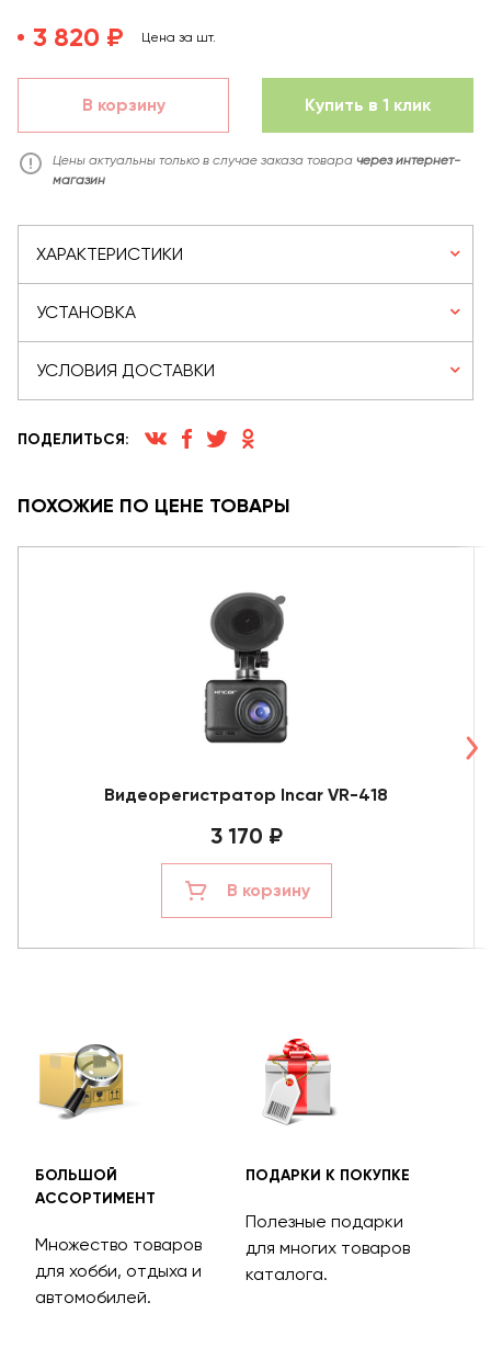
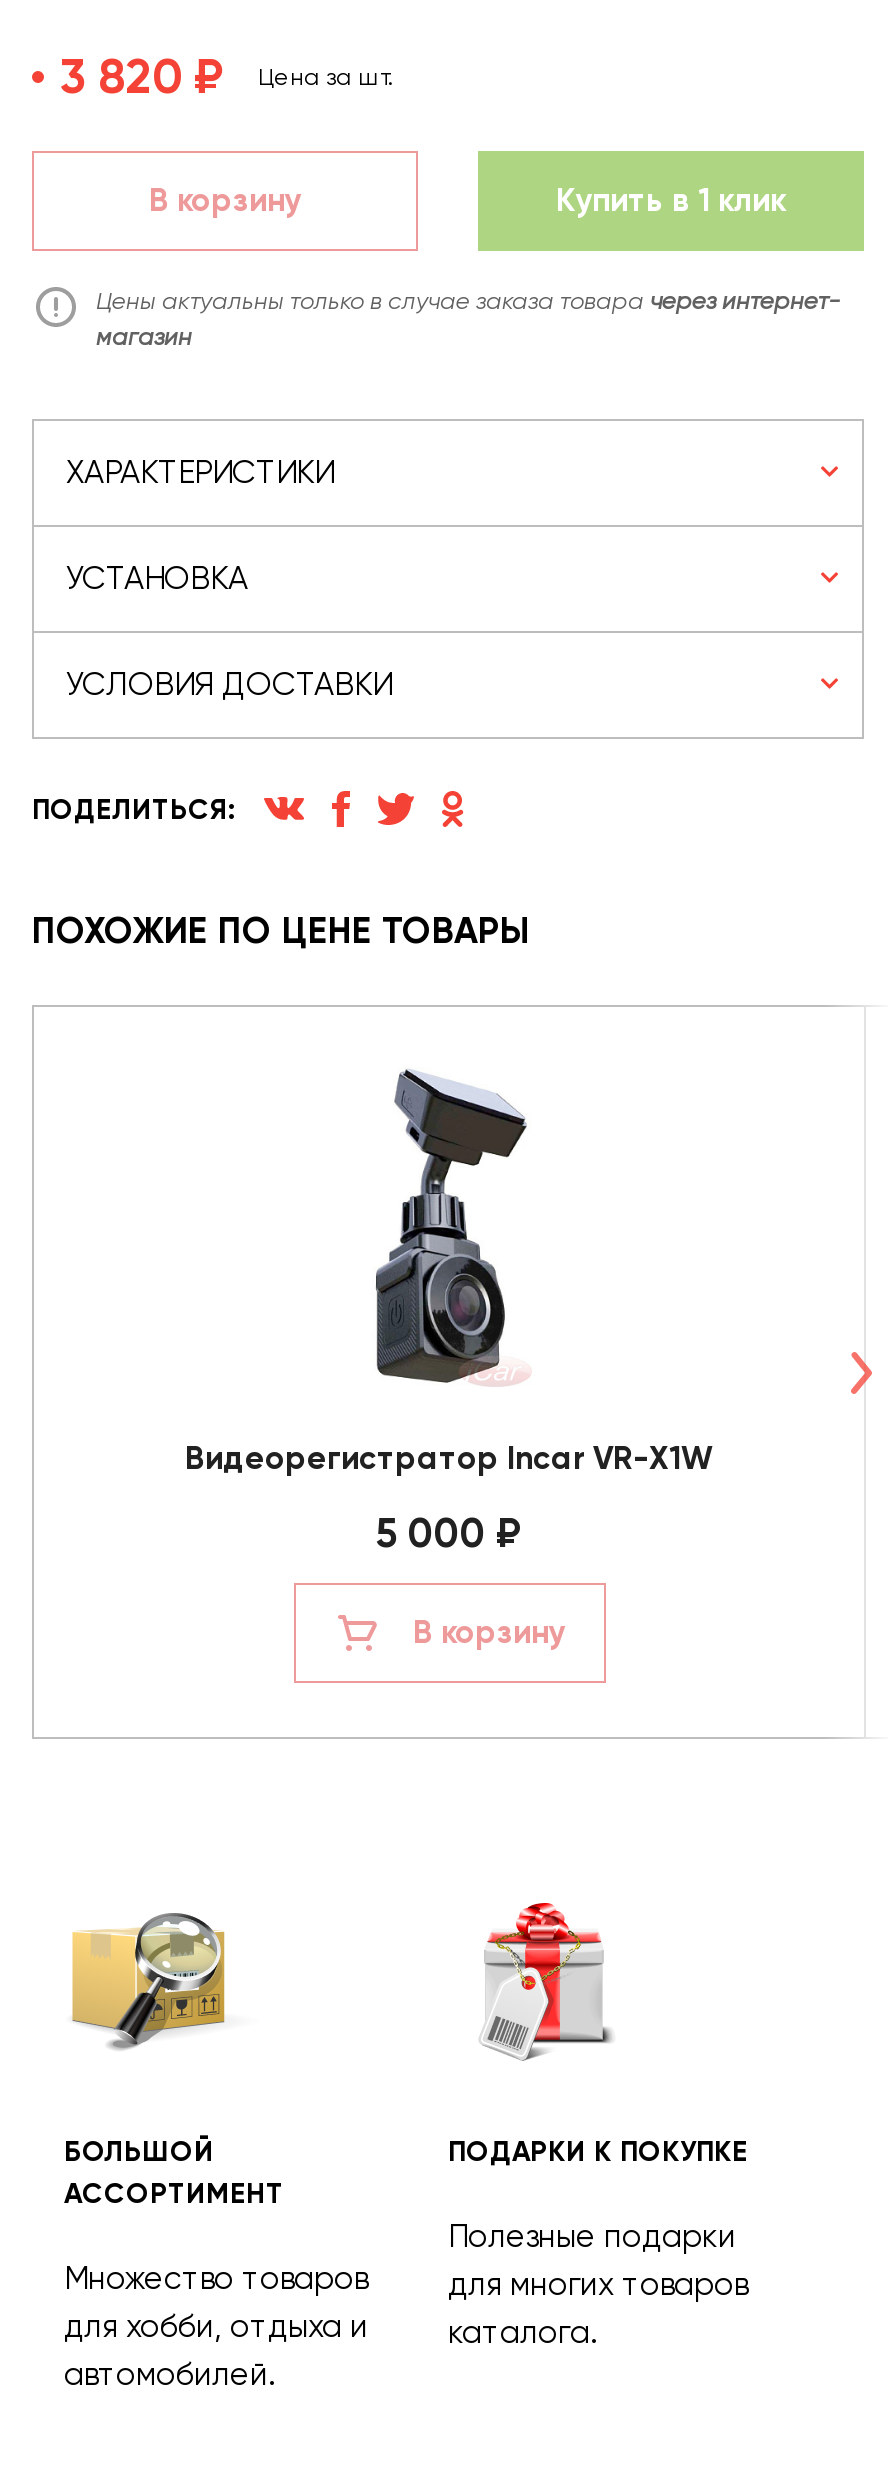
[104,582,388,805] [image] | Видеорегистратор Incar VR-418 -> [185,1067,713,1477] [image] | Видеорегистратор Incar VR-X1W
[210,823,282,849] 3 170 ₽ -> [376,1509,522,1557] 5 000 ₽

